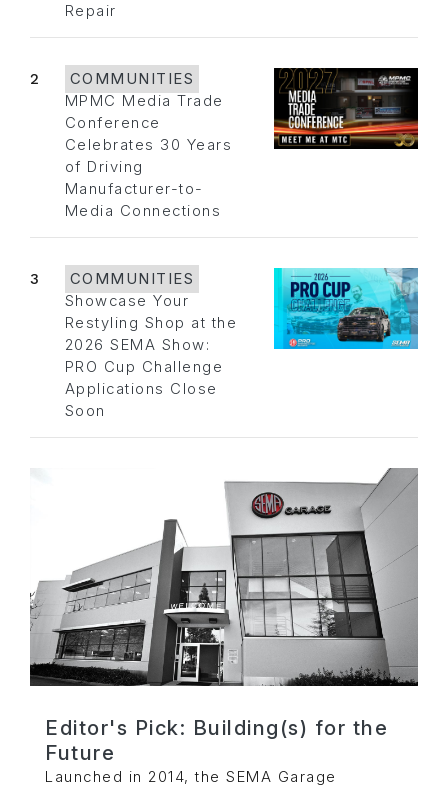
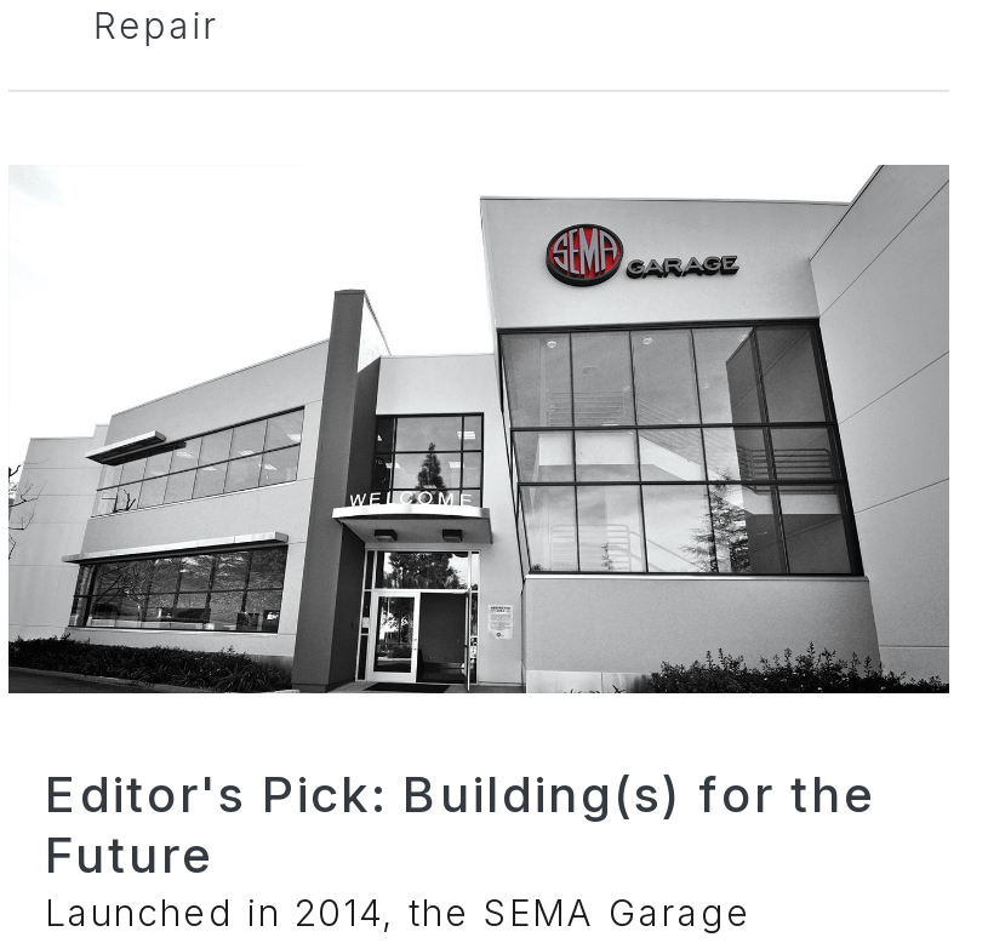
[30,70,232,220] 2 | COMMUNITIES | MPMC Media Trade | Conference | Celebrates 30 Years | of Driving | Manufacturer-to- | Media Connections -> none
[273,67,419,150] [image] -> none
[30,267,419,420] [image] | 3 | COMMUNITIES | Showcase Your | Restyling Shop at the | 2026 SEMA Show: | PRO Cup Challenge | Applications Close | Soon -> none

